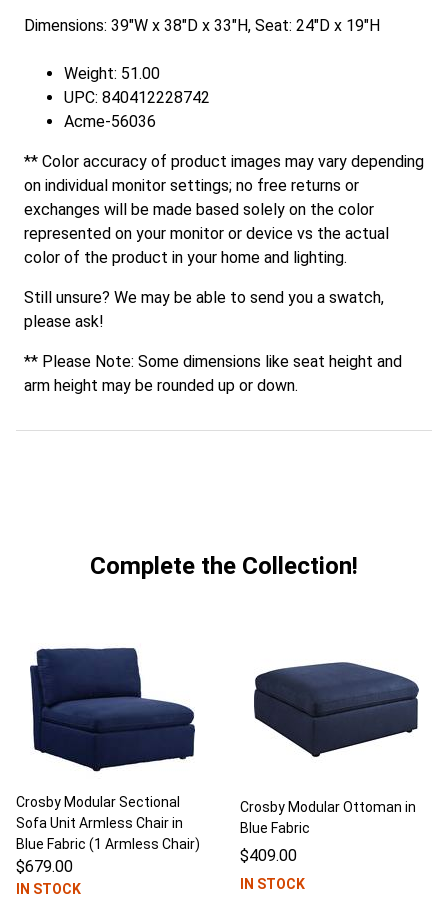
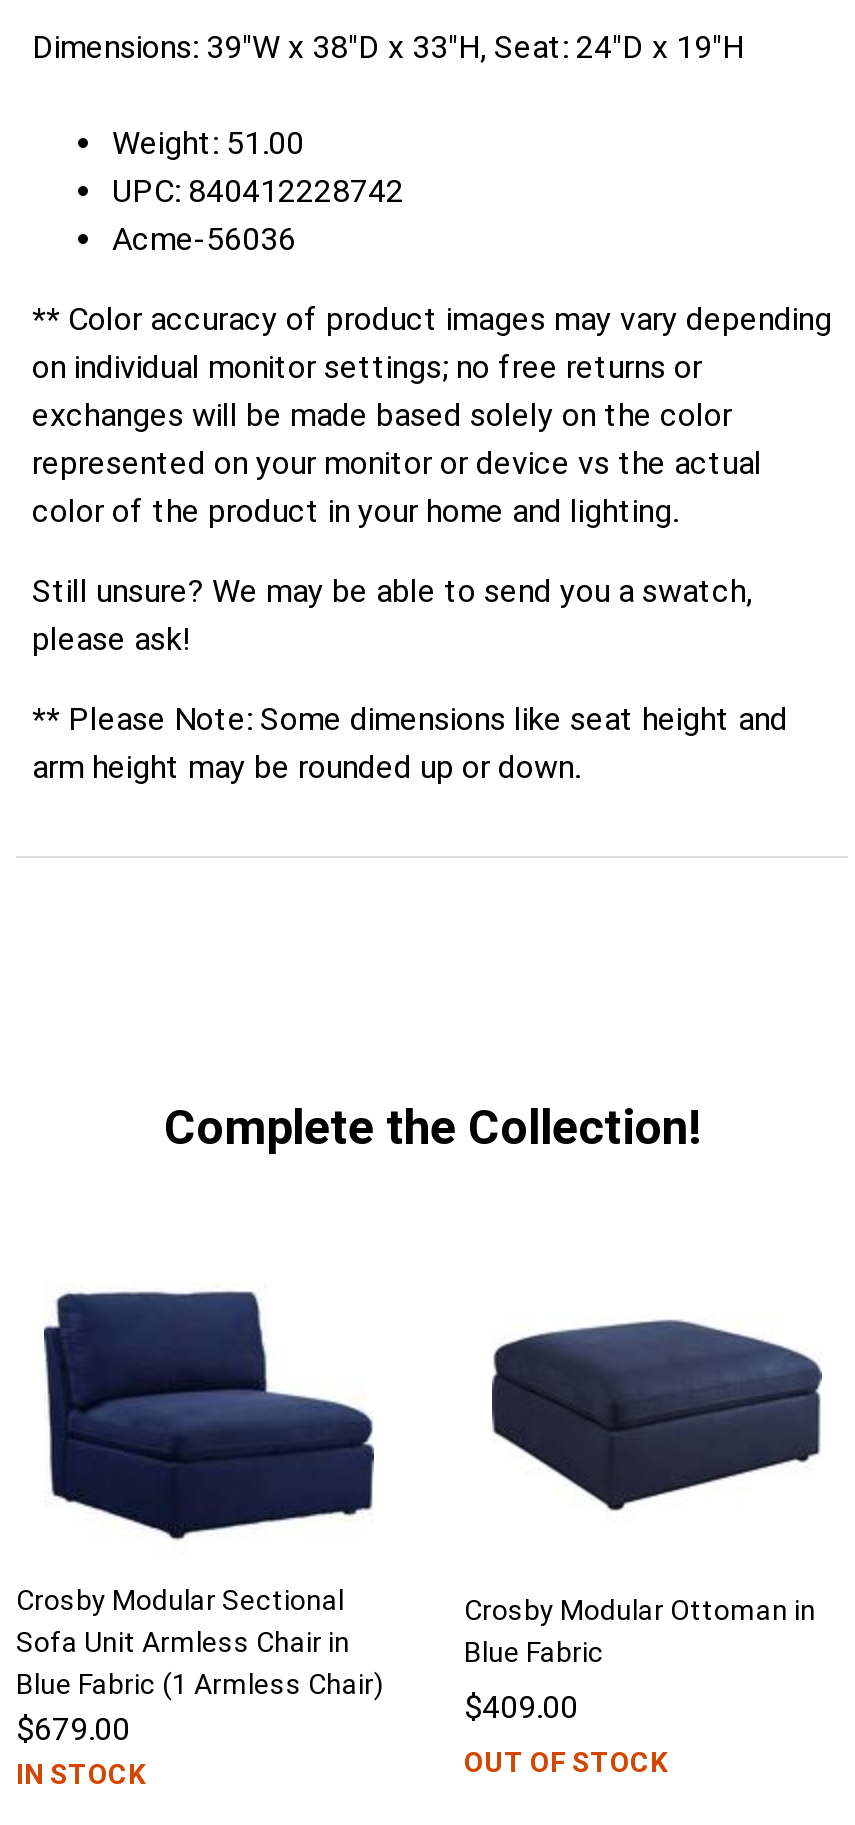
[240,876,305,892] IN STOCK -> [464,1746,668,1778] OUT OF STOCK

